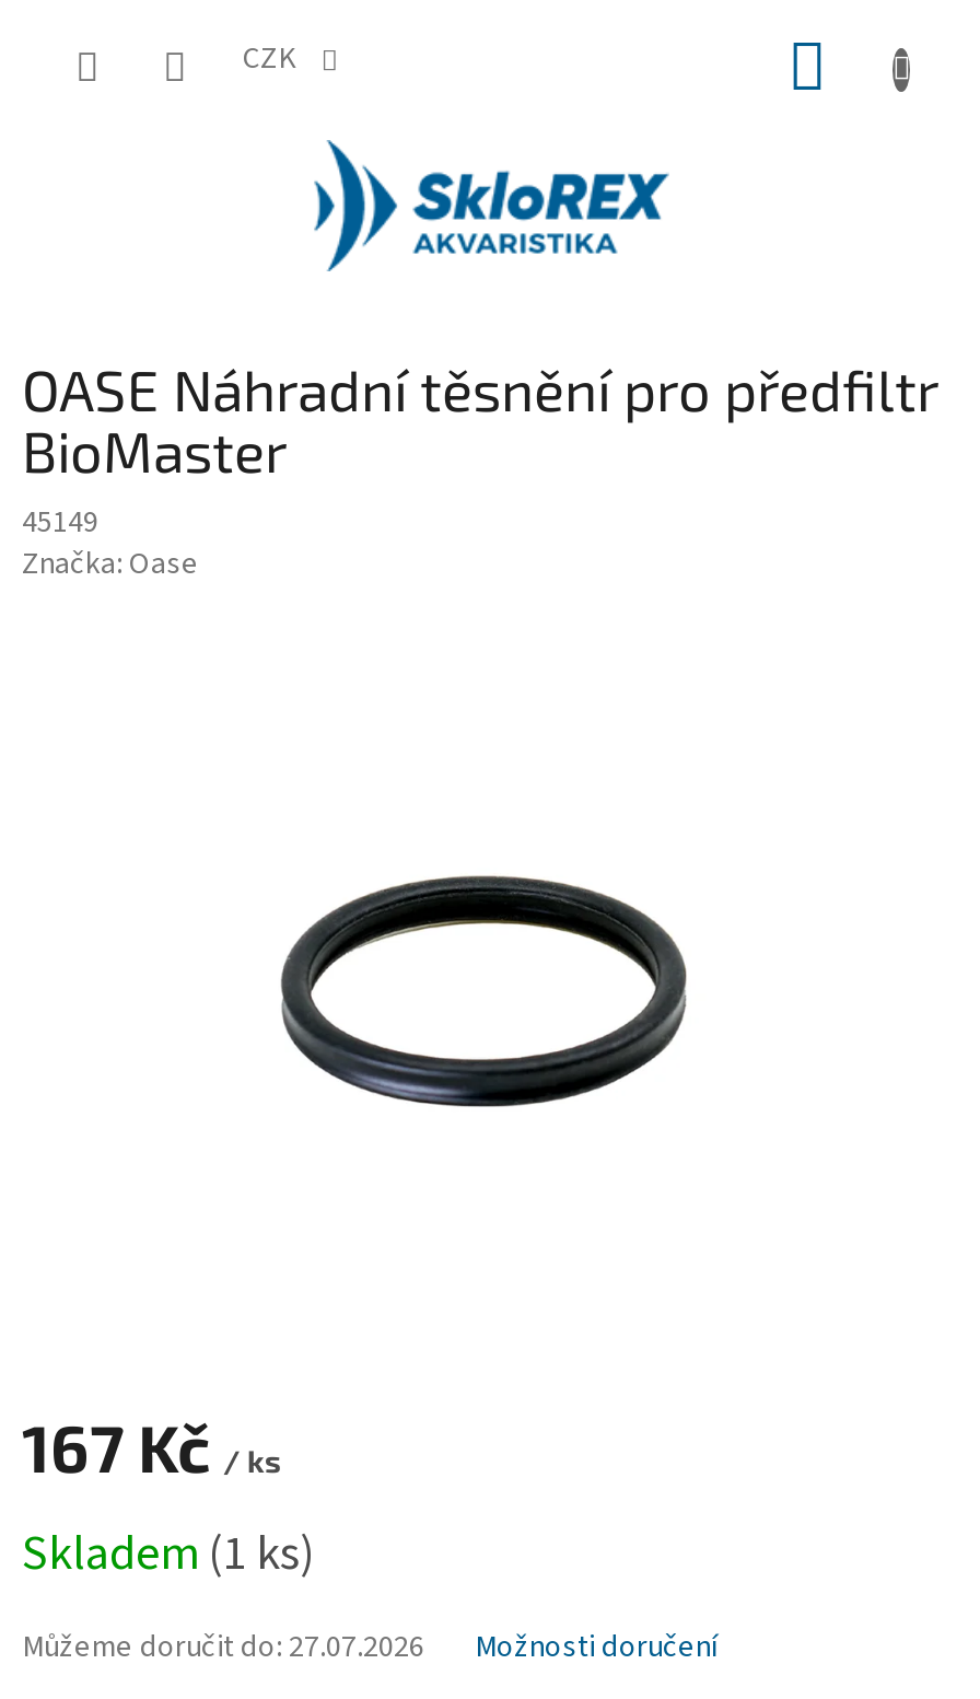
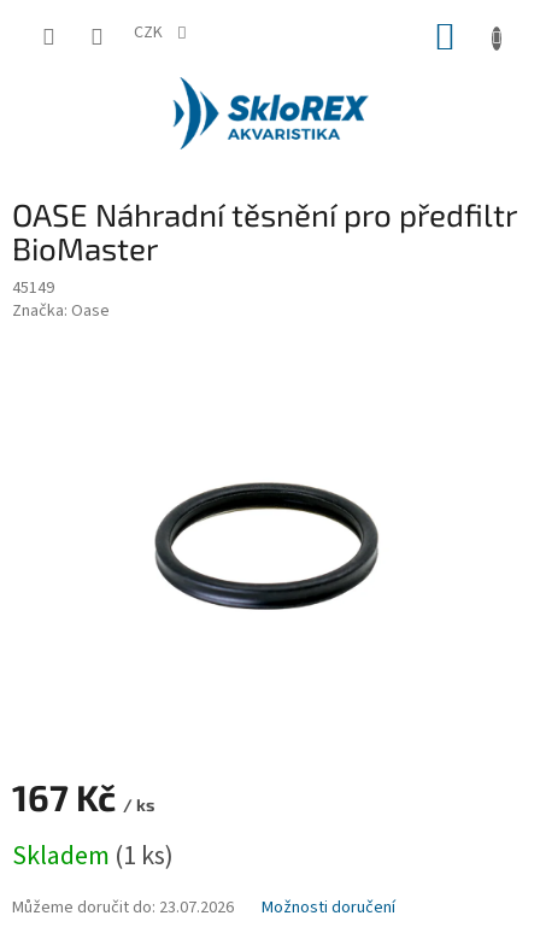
[22,1627,424,1670] Můžeme doručit do: 27.07.2026 -> [12,896,234,920] Můžeme doručit do: 23.07.2026

